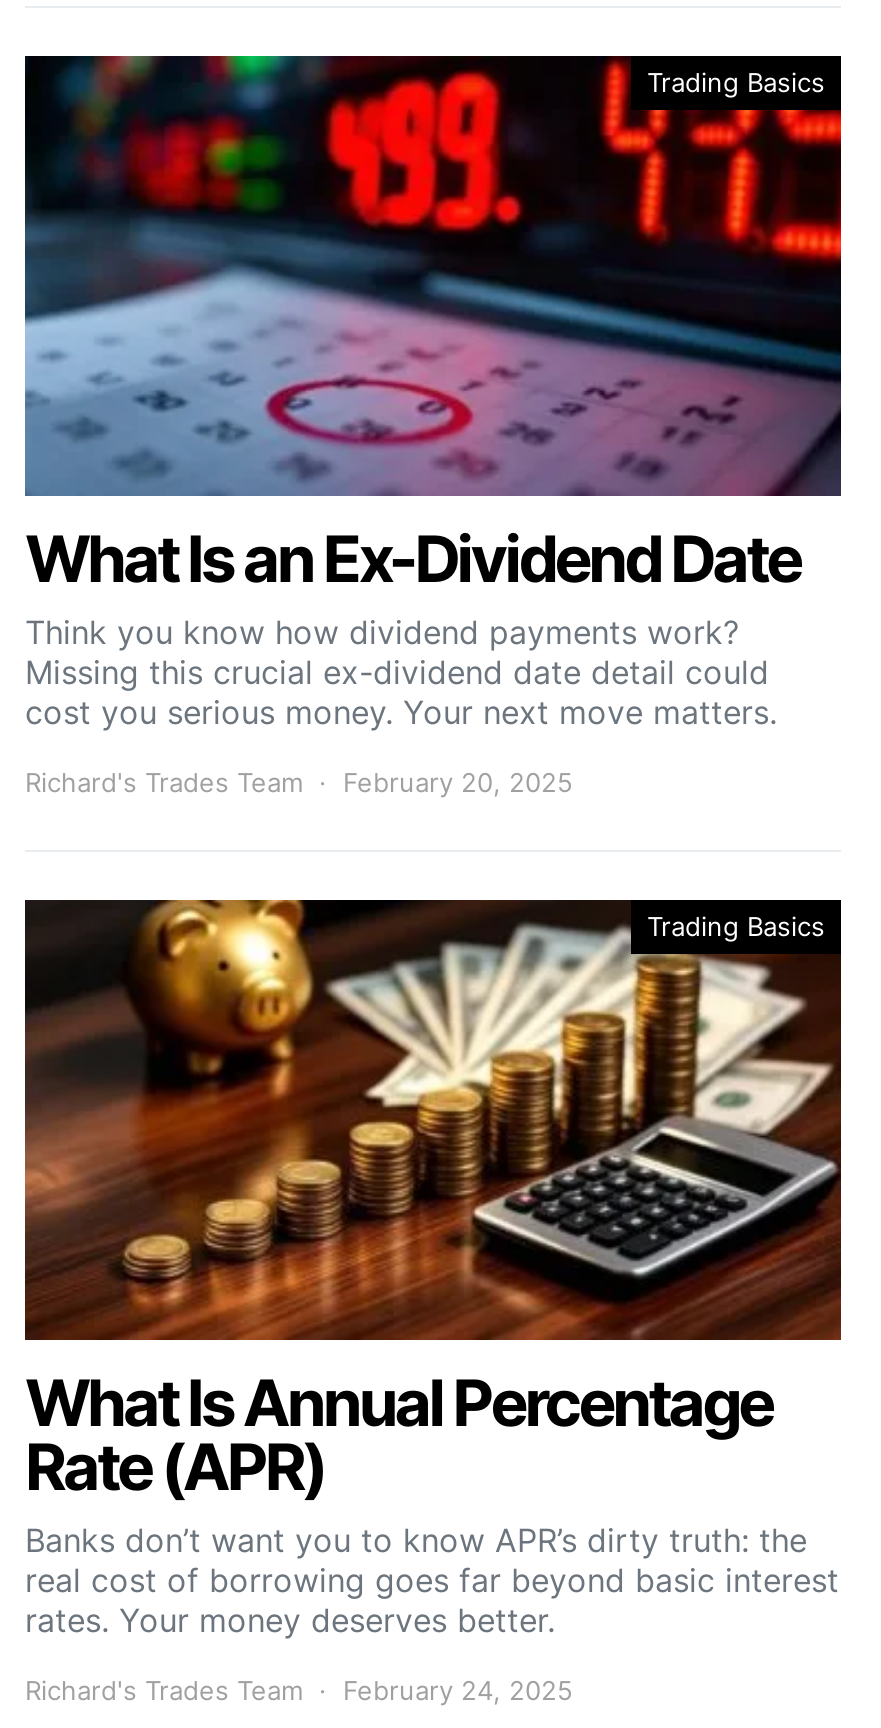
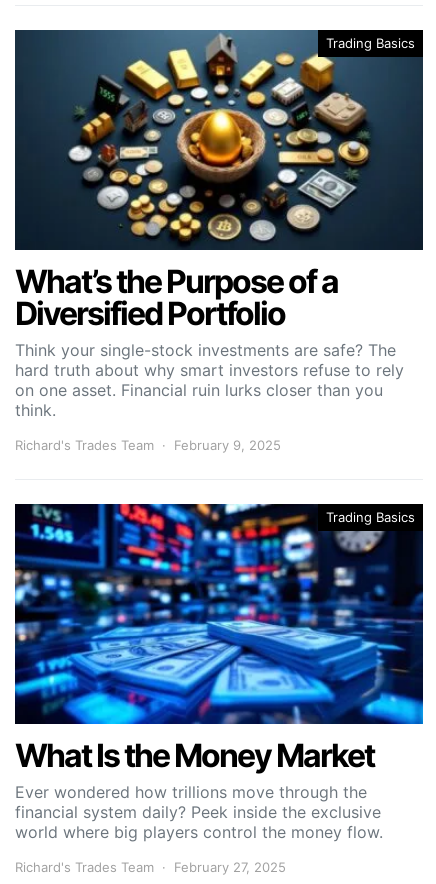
[23,53,843,731] [image] | What Is an Ex-Dividend Date | Think you know how dividend payments work? | Missing this crucial ex-dividend date detail could | cost you serious money. Your next move matters. -> [14,29,424,420] [image] | What’s the Purpose of a | Diversified Portfolio | Think your single-stock investments are safe? The | hard truth about why smart investors refuse to rely | on one asset. Financial ruin lurks closer than you | think.
[25,765,573,797] Richard's Trades Team February 20, 2025 -> [15,437,281,453] Richard's Trades Team February 9, 2025
moved [25,765,825,941] -> [15,437,415,525]: Richard's Trades Team | Trading Basics
[23,897,843,1639] [image] | What Is Annual Percentage | Rate (APR) | Banks don’t want you to know APR’s dirty truth: the | real cost of borrowing goes far beyond basic interest | rates. Your money deserves better. -> [14,503,424,842] [image] | What Is the Money Market | Ever wondered how trillions move through the | financial system daily? Peek inside the exclusive | world where big players control the money flow.
[25,1673,573,1705] Richard's Trades Team February 24, 2025 -> [15,859,286,875] Richard's Trades Team February 27, 2025

